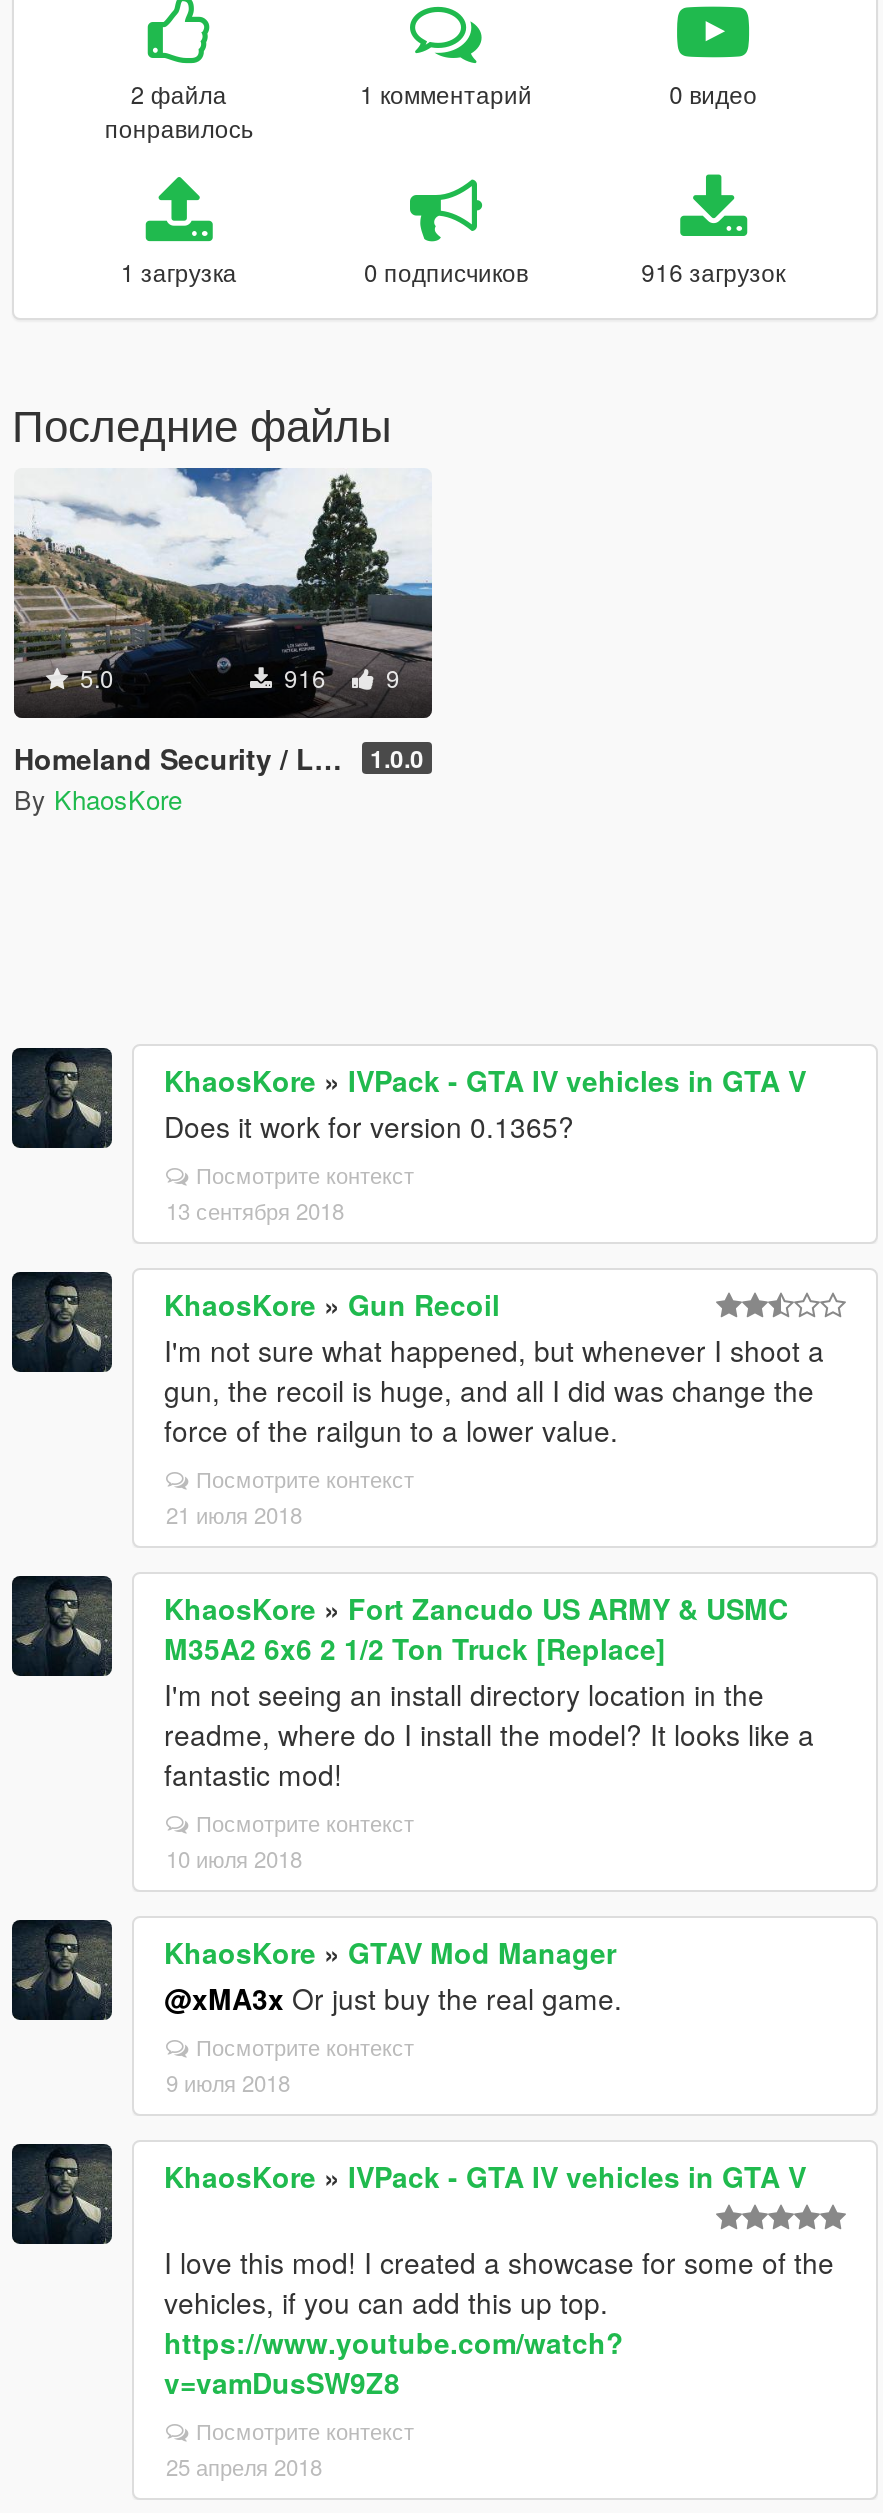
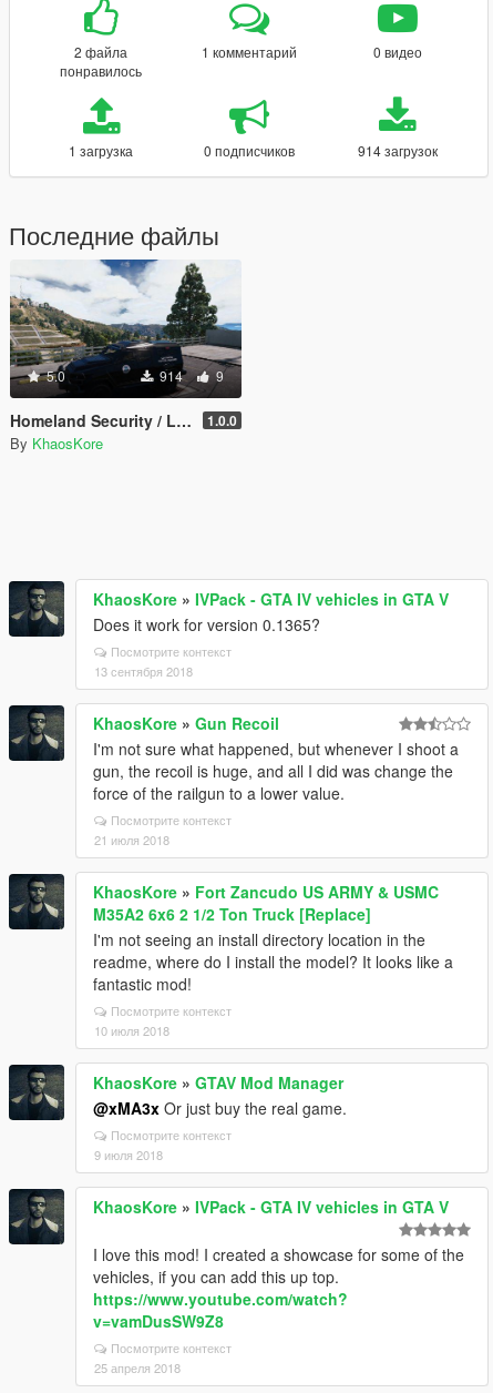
[641,254,785,288] 916 загрузок -> [357,141,437,160] 914 загрузок
[278,660,400,694] 916 9 -> [156,366,224,385] 914 9

